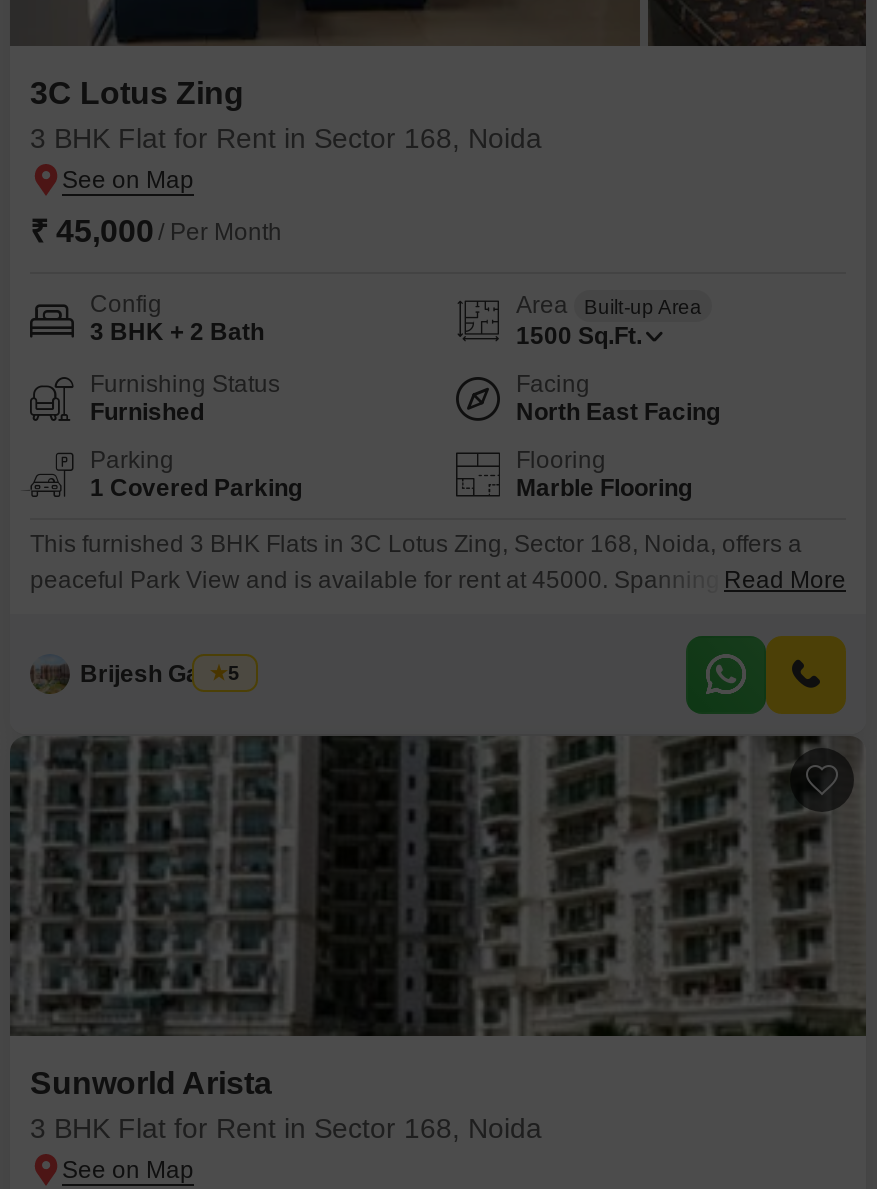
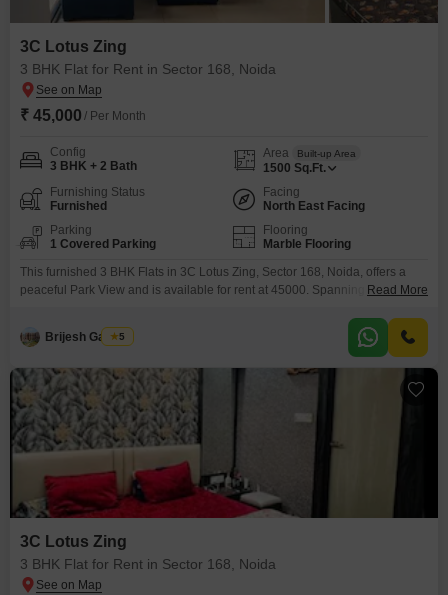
[10,736,866,1100] [image] | Sunworld Arista -> [9,367,439,550] [image] | 3C Lotus Zing

